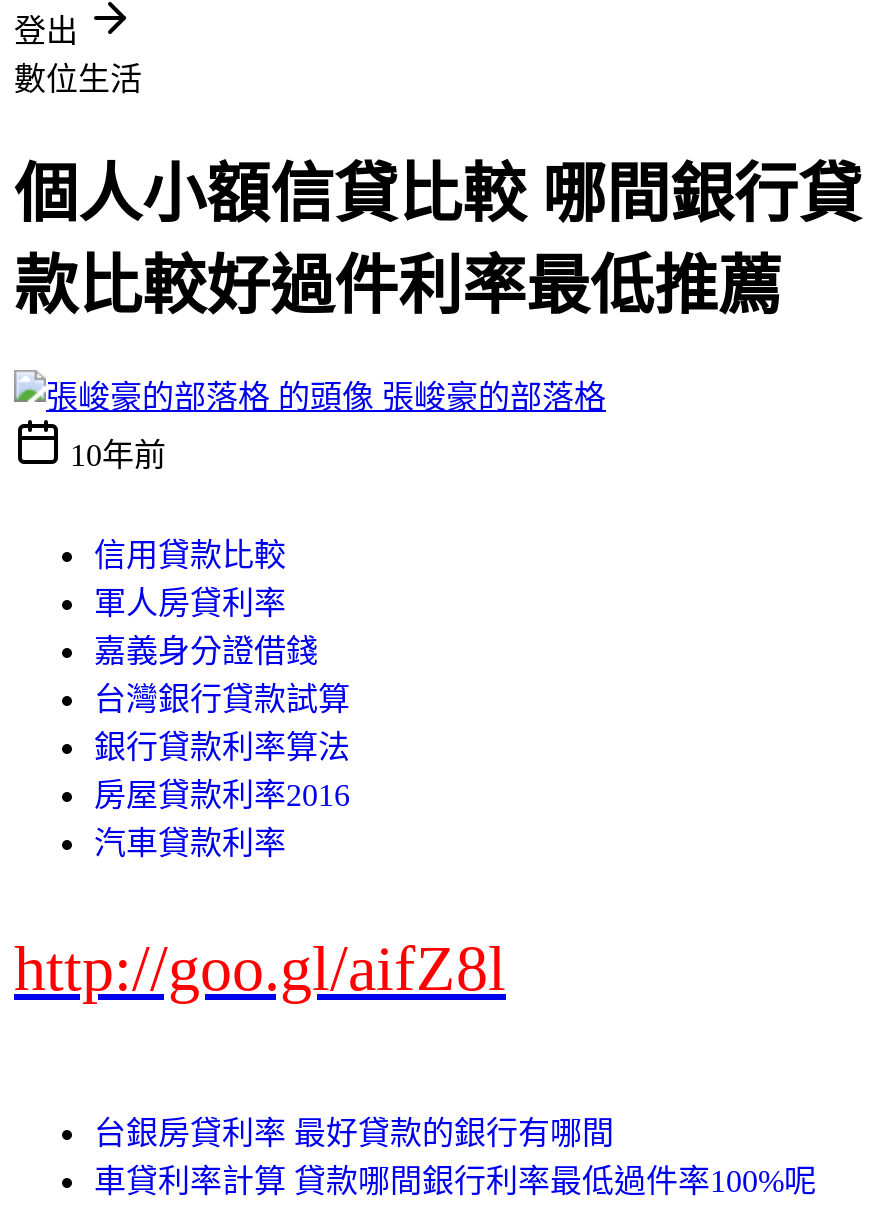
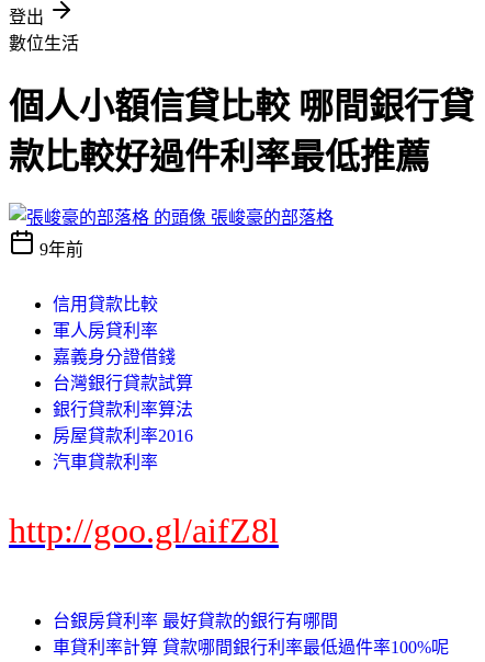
[70,438,166,472] 10年前 -> [40,240,83,259] 9年前

